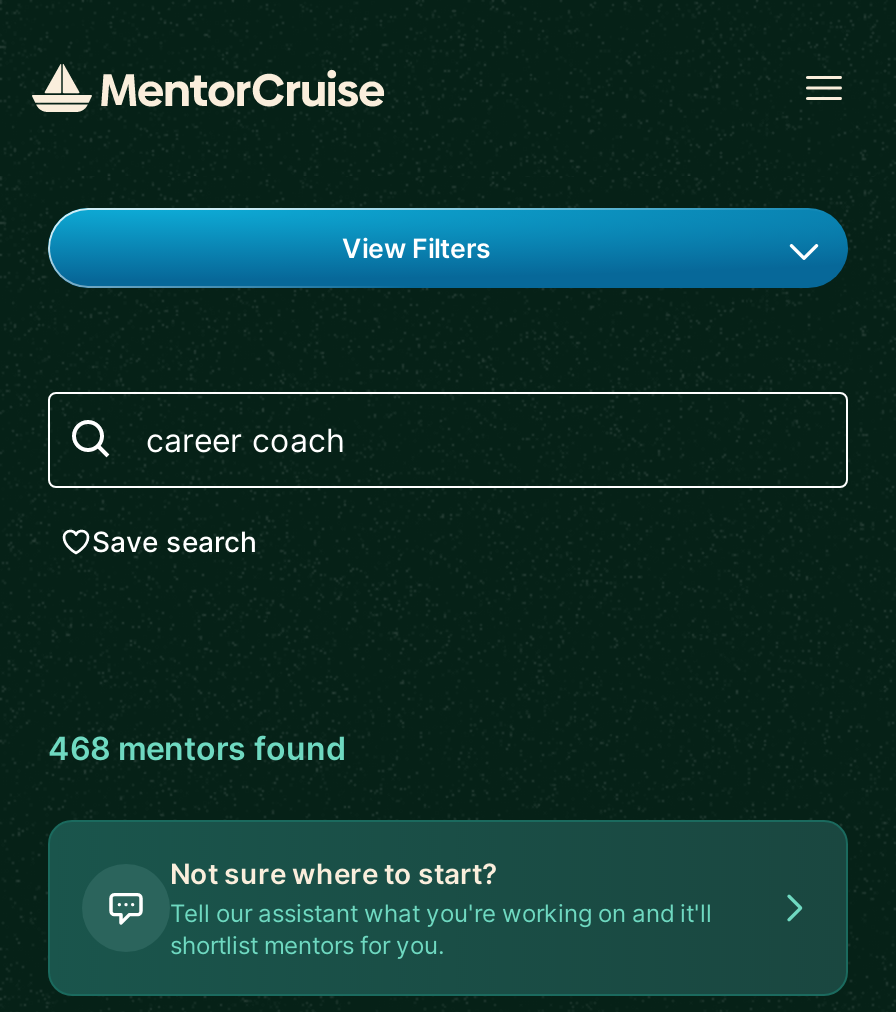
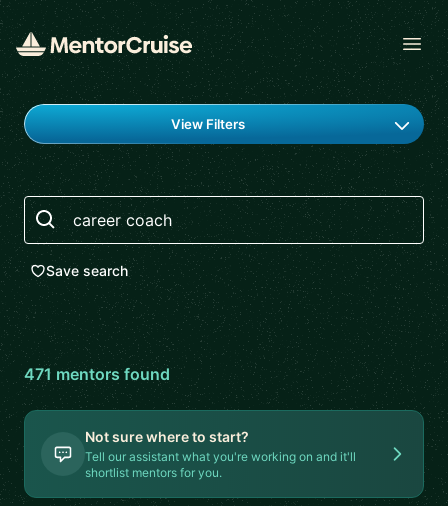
[48,728,346,768] 468 mentors found -> [24,364,170,384] 471 mentors found

